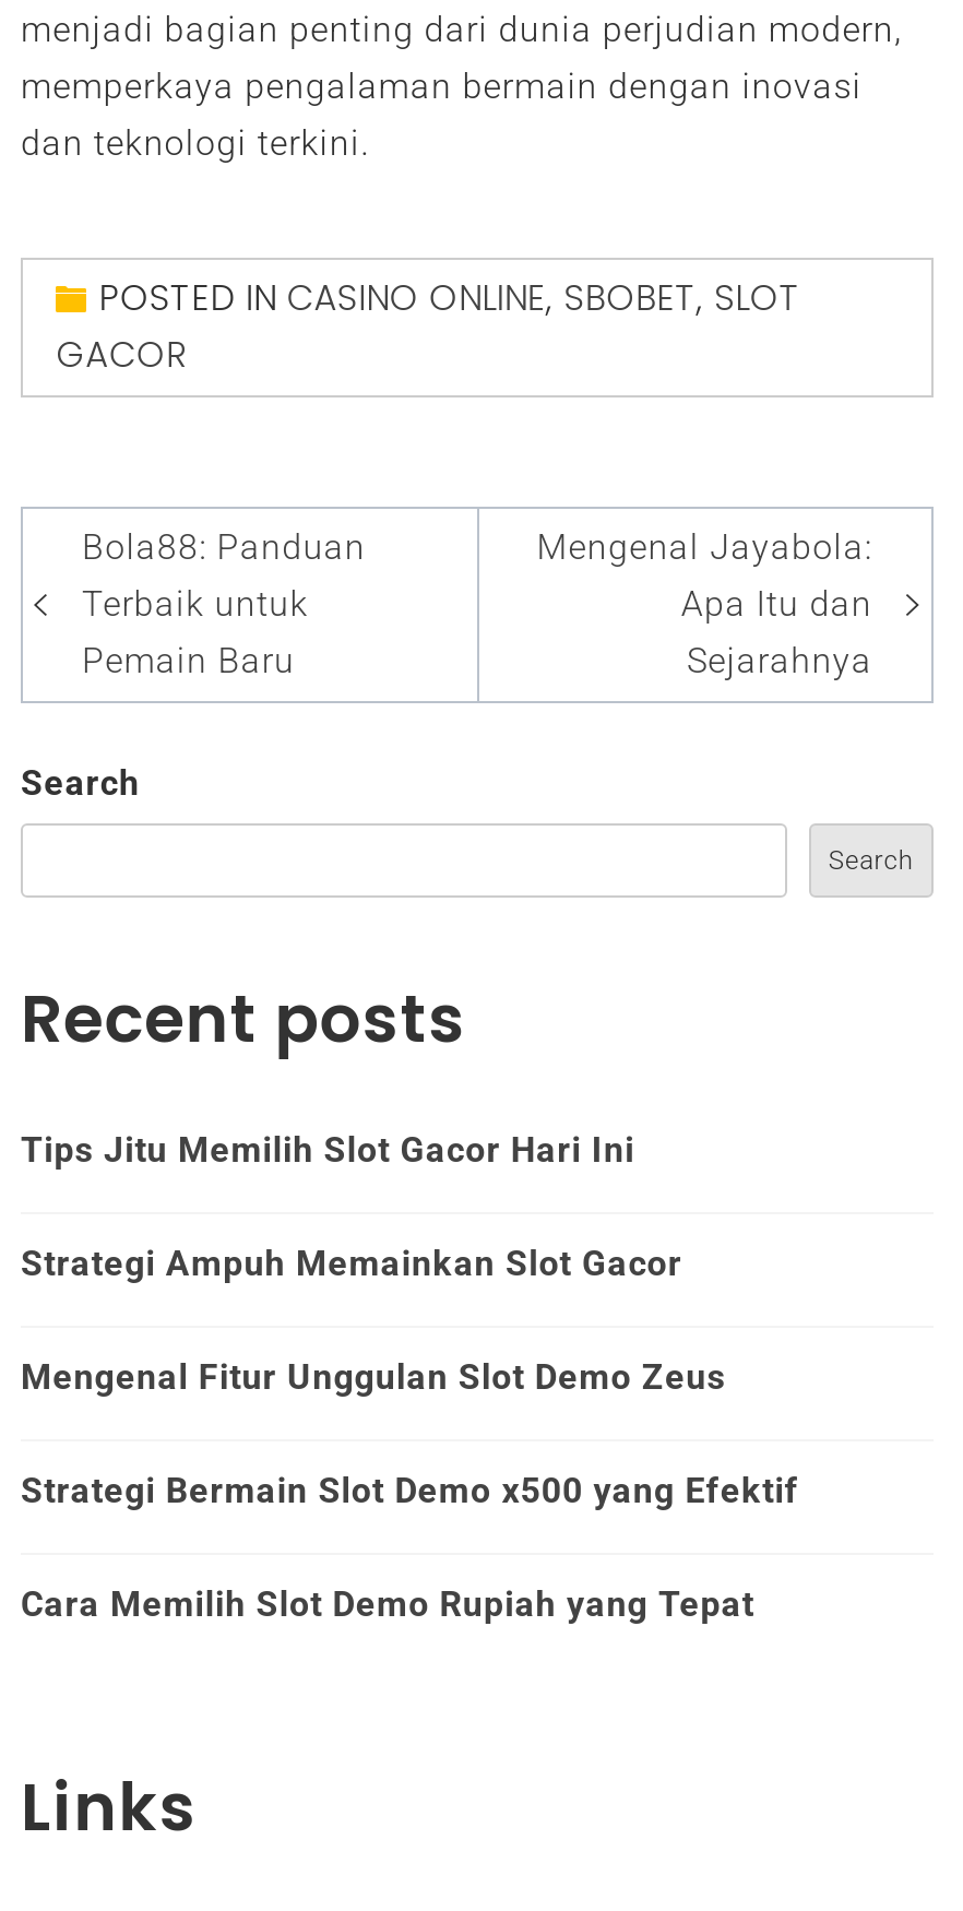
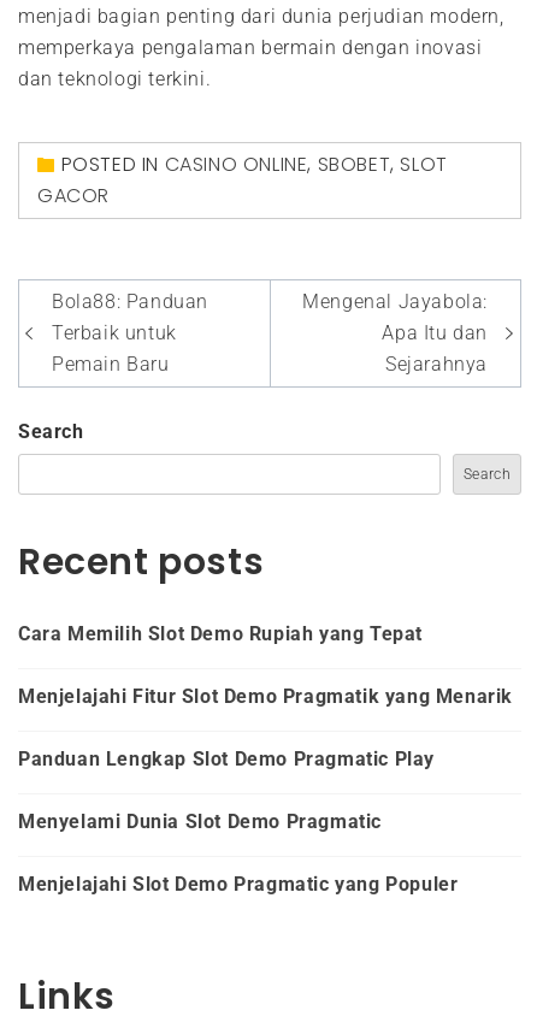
[21,1129,799,1512] Tips Jitu Memilih Slot Gacor Hari Ini | Strategi Ampuh Memainkan Slot Gacor | Mengenal Fitur Unggulan Slot Demo Zeus | Strategi Bermain Slot Demo x500 yang Efektif -> none
moved [21,1584,754,1625] -> [18,622,423,645]: Cara Memilih Slot Demo Rupiah yang Tepat
none -> [18,685,513,896] Menjelajahi Fitur Slot Demo Pragmatik yang Menarik | Panduan Lengkap Slot Demo Pragmatic Play | Menyelami Dunia Slot Demo Pragmatic | Menjelajahi Slot Demo Pragmatic yang Populer

